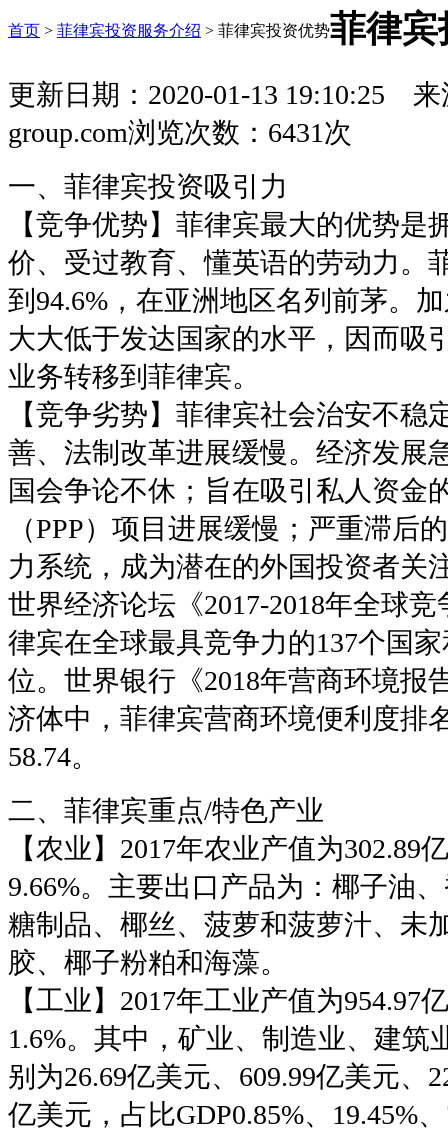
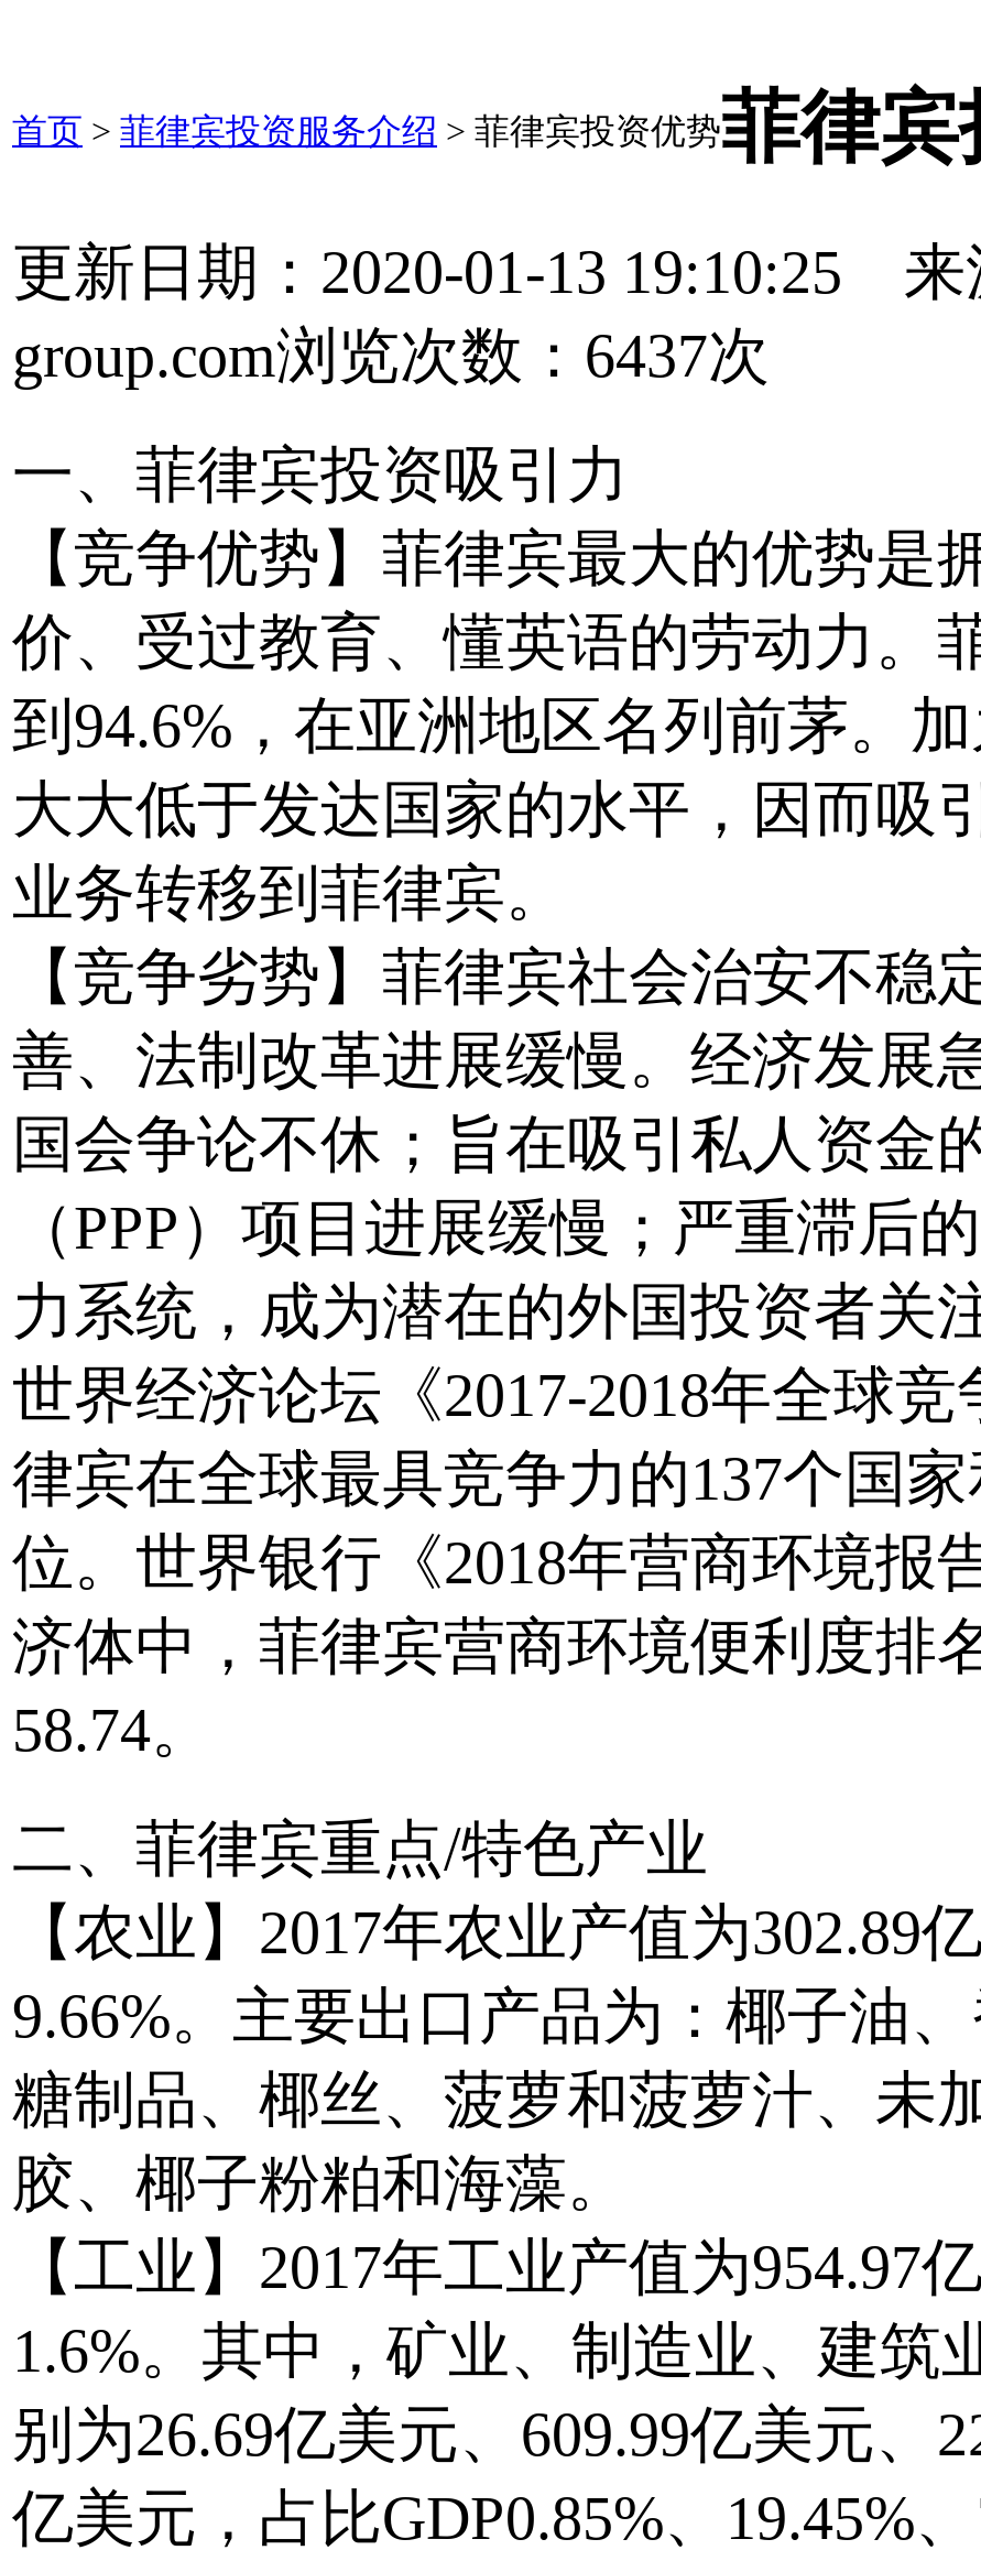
[8,117,352,148] group.com浏览次数：6431次 -> [12,321,770,390] group.com浏览次数：6437次

